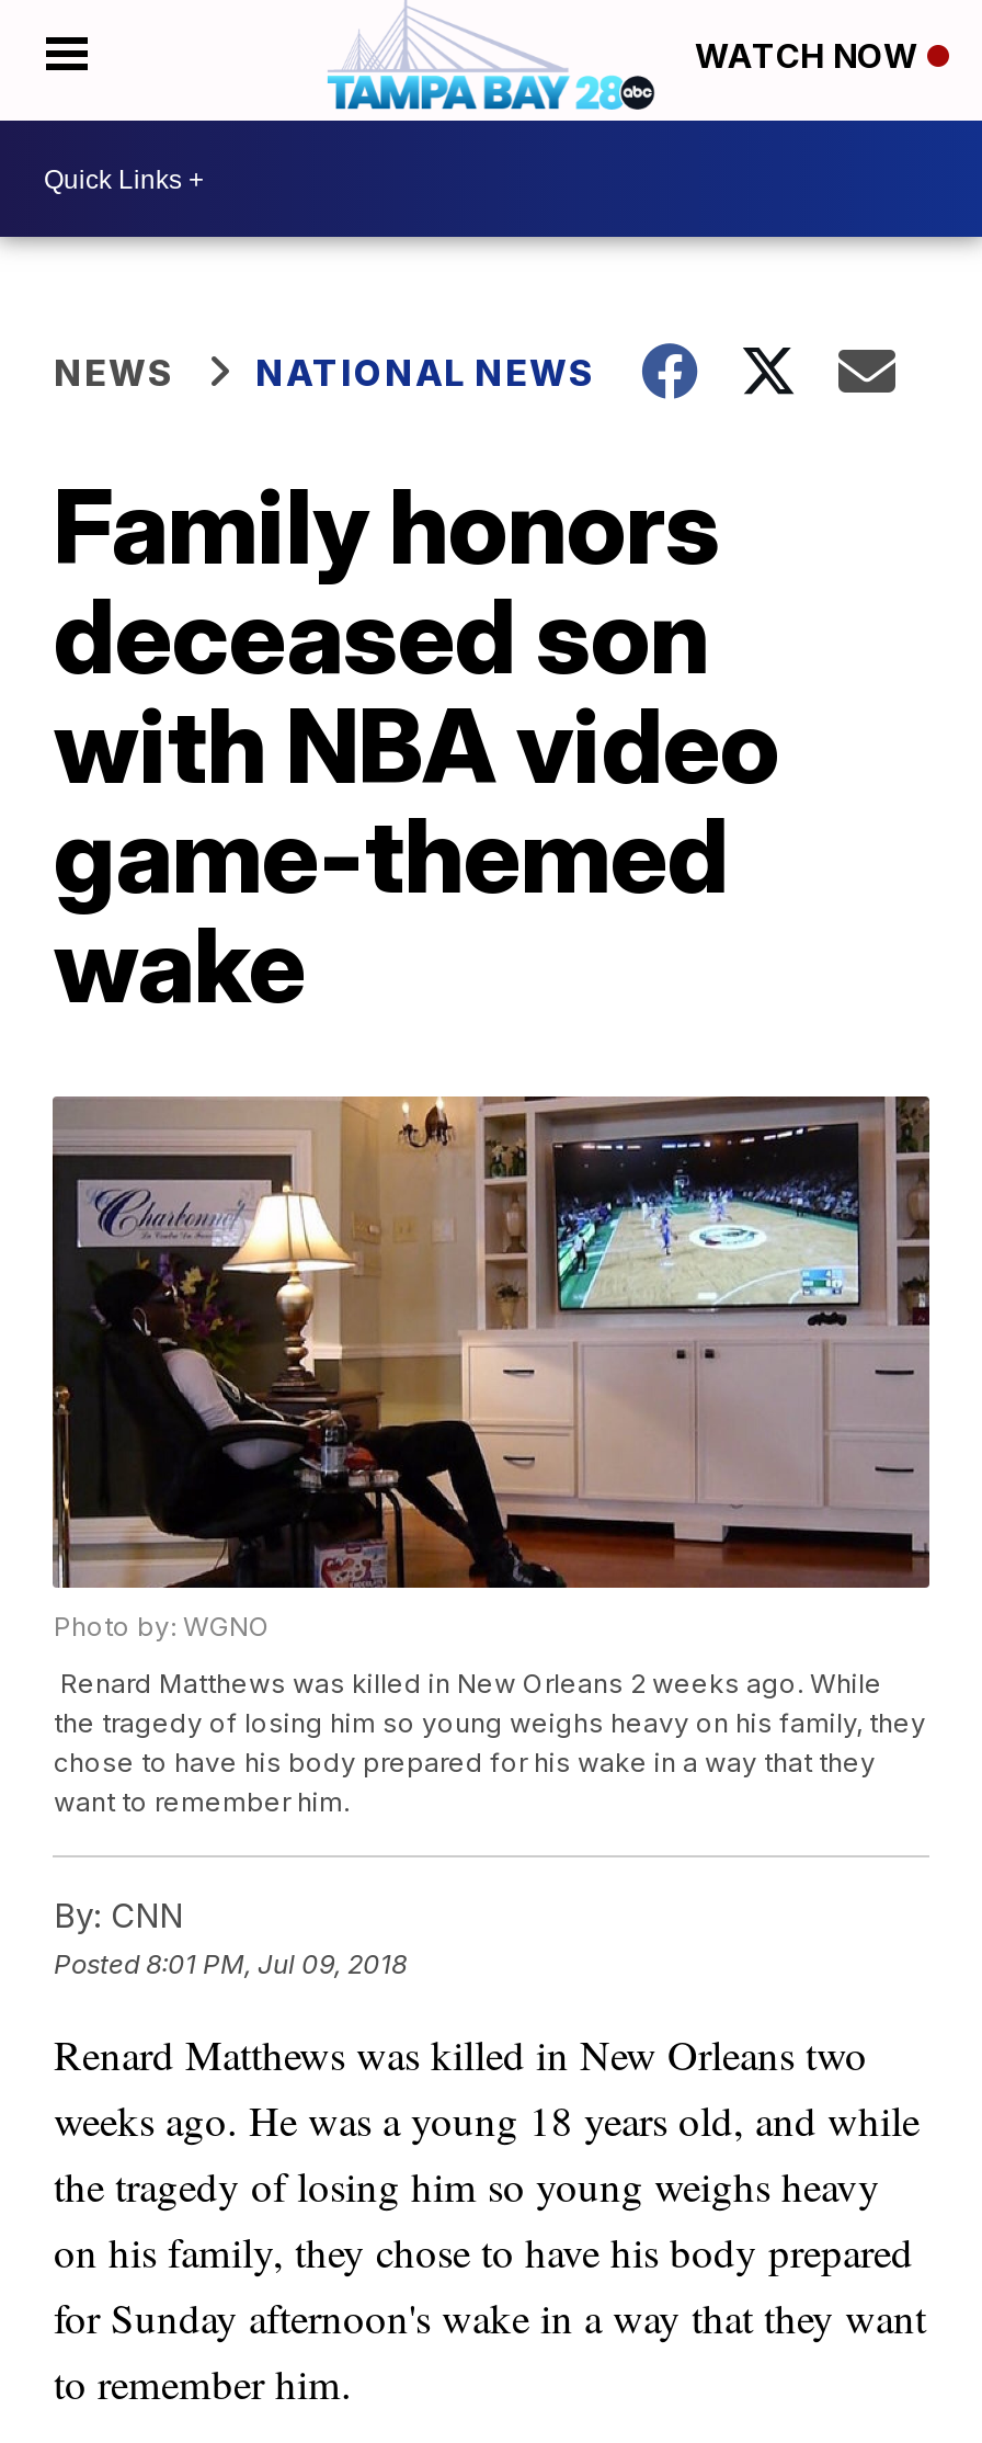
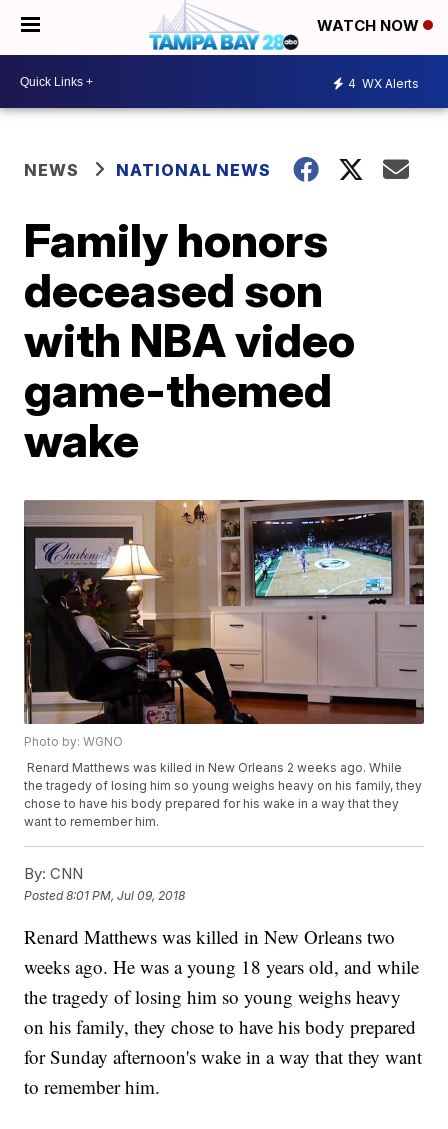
none -> [348,75,419,90] 4 WX Alerts

